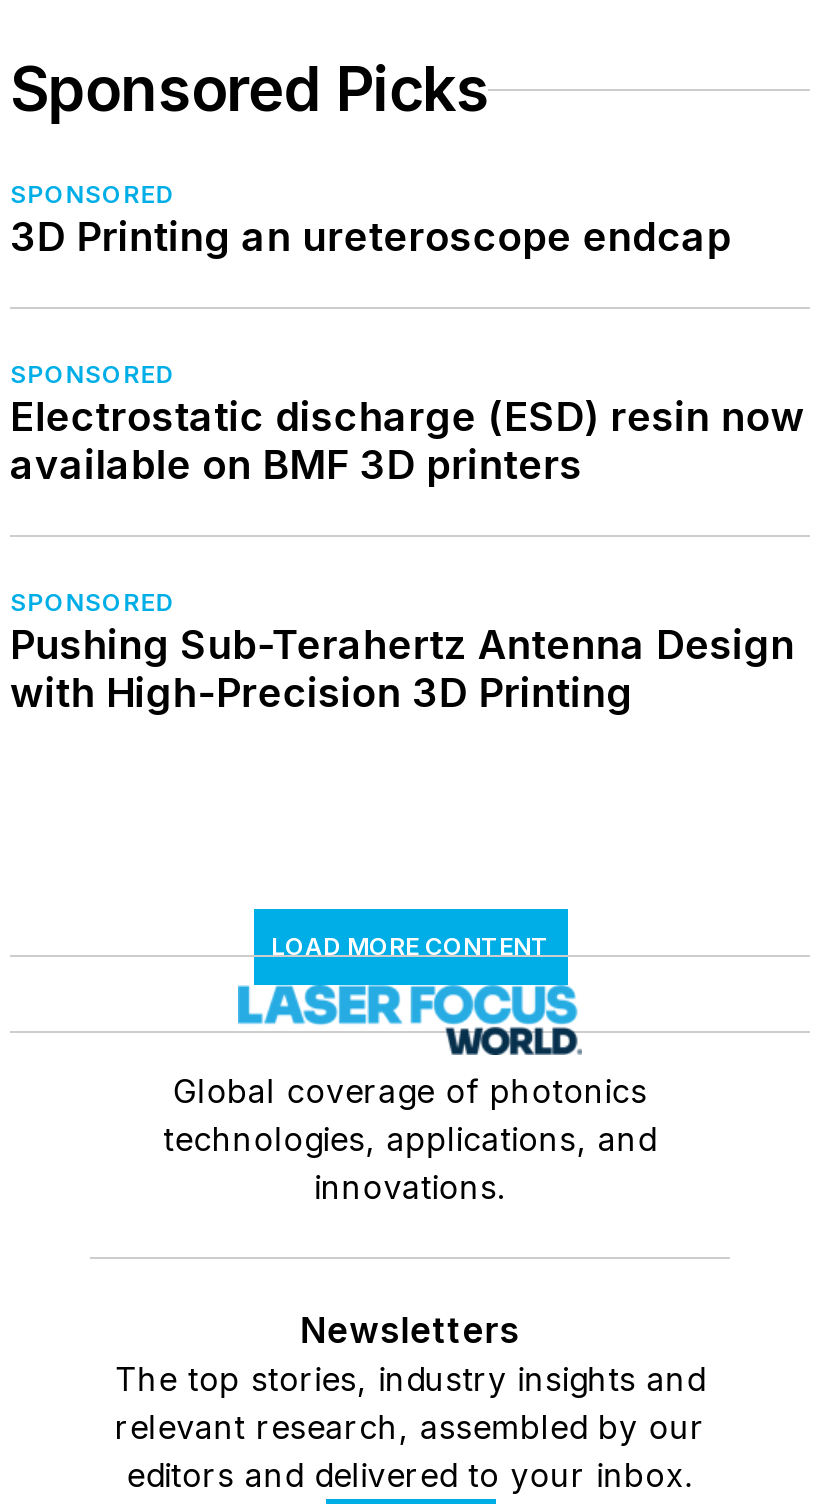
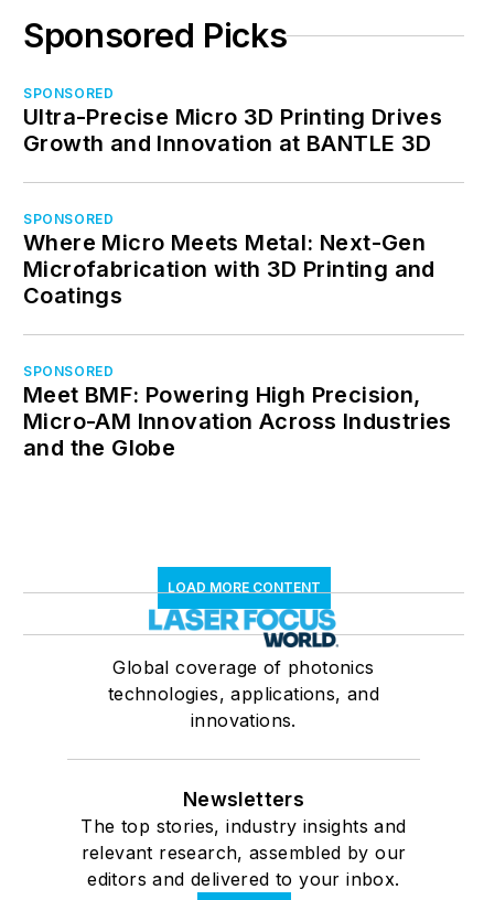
[10,213,731,261] 3D Printing an ureteroscope endcap -> [23,104,442,157] Ultra-Precise Micro 3D Printing Drives | Growth and Innovation at BANTLE 3D
[10,393,805,489] Electrostatic discharge (ESD) resin now | available on BMF 3D printers -> [23,230,435,309] Where Micro Meets Metal: Next-Gen | Microfabrication with 3D Printing and | Coatings
[10,621,799,717] Pushing Sub-Terahertz Antenna Design | with High-Precision 3D Printing -> [23,382,453,461] Meet BMF: Powering High Precision, | Micro-AM Innovation Across Industries | and the Globe

